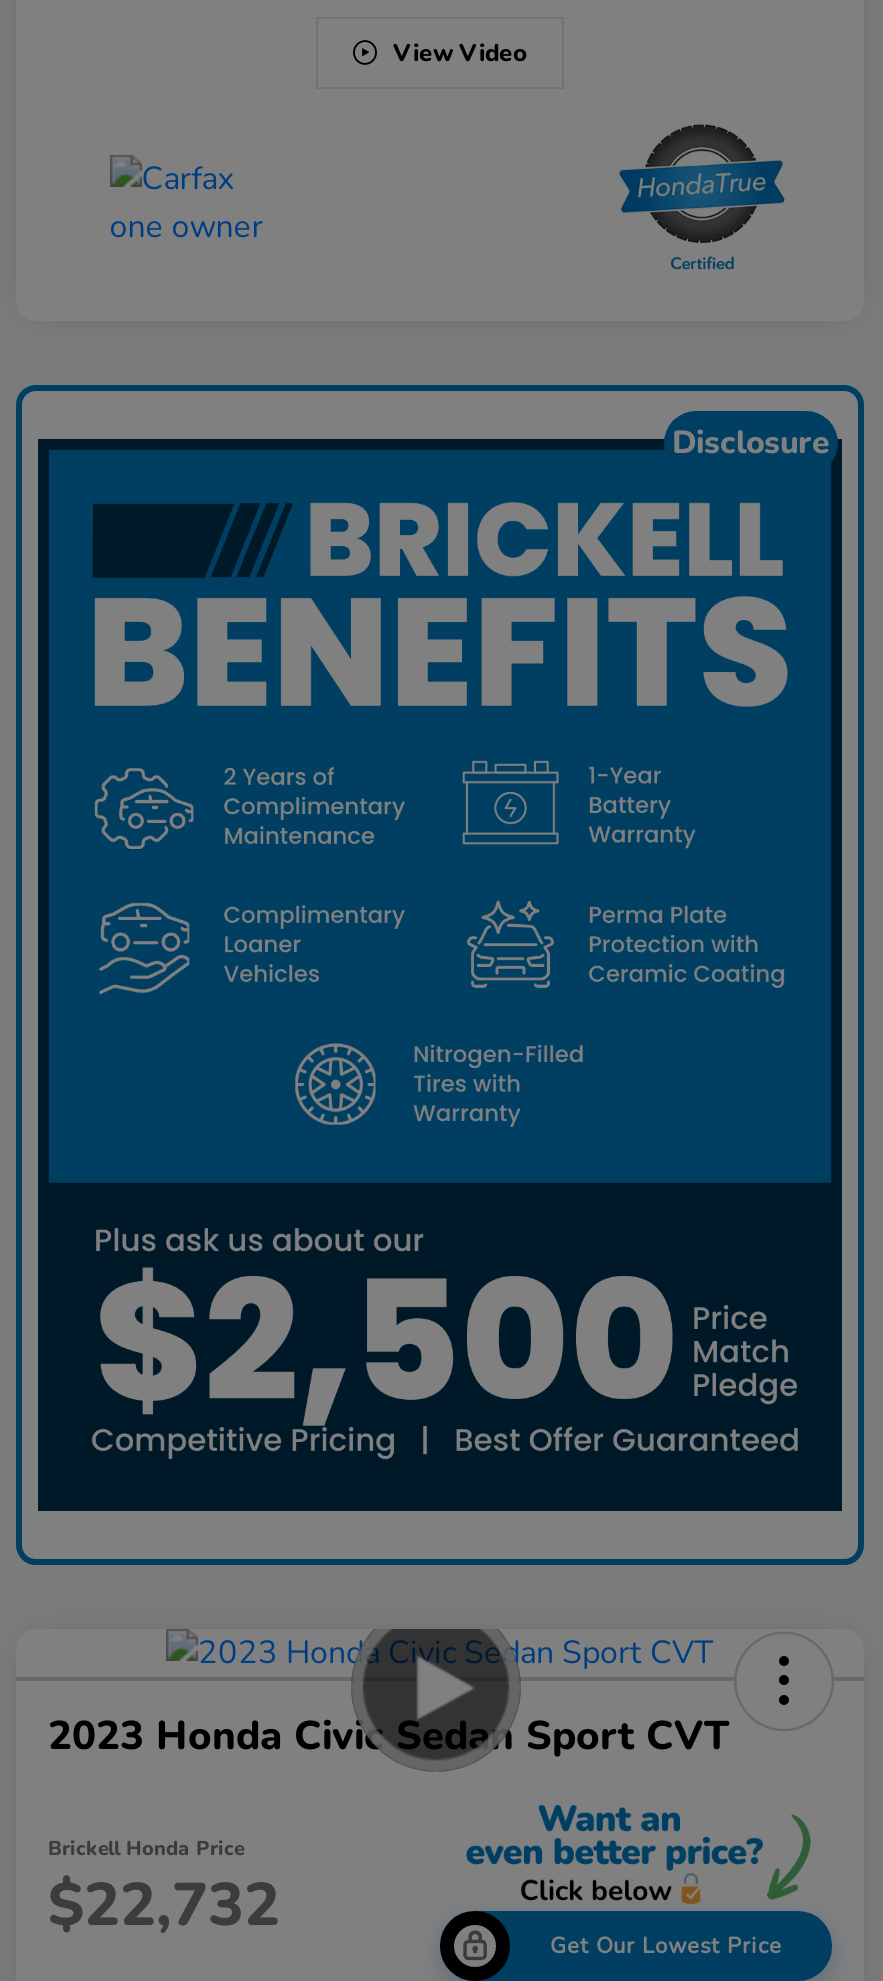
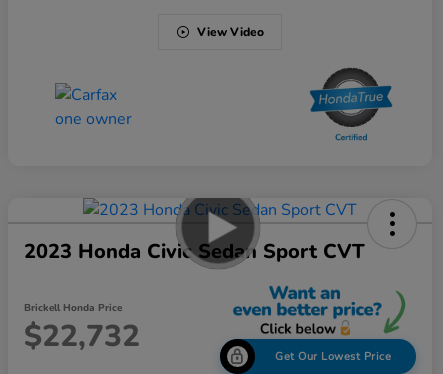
[14,383,866,1567] [image] | Disclosure -> none

